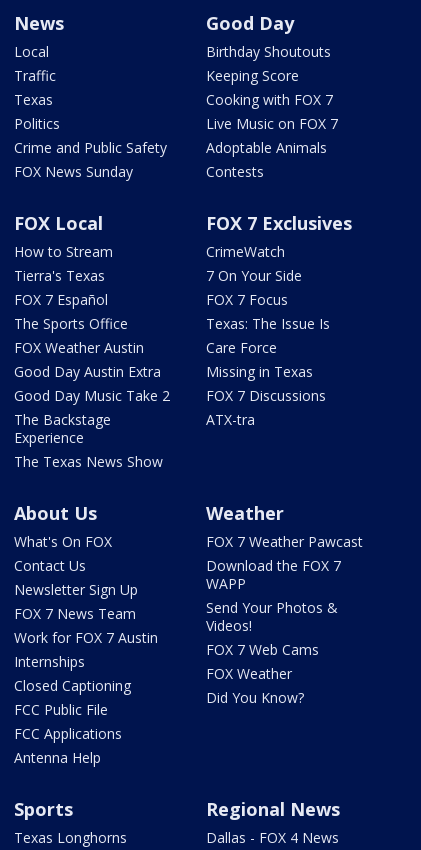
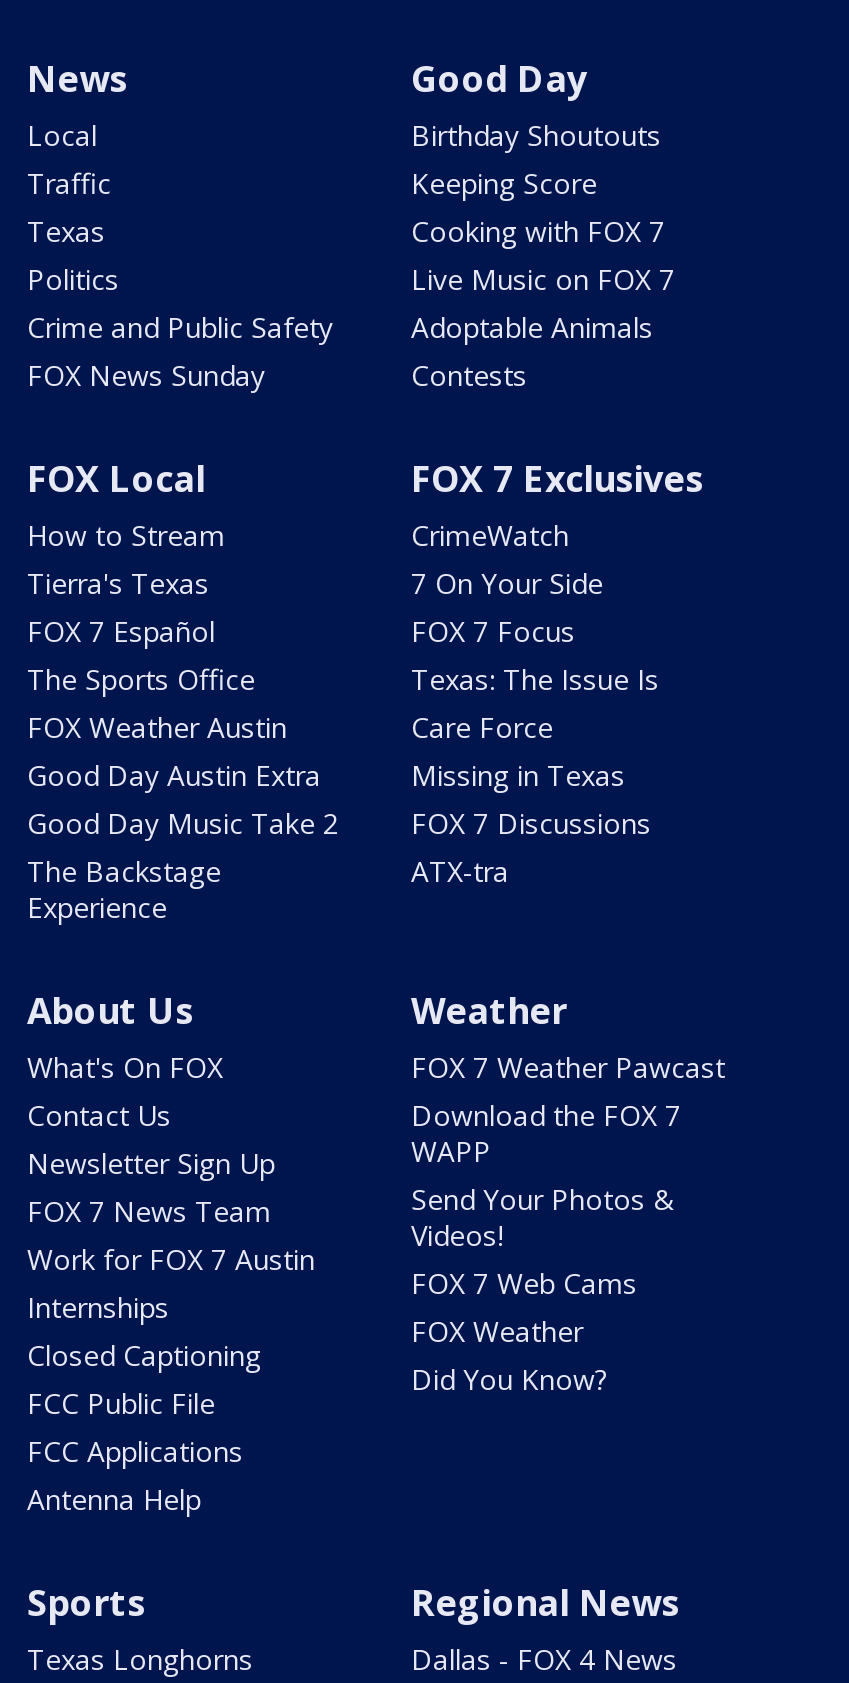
[14,452,163,471] The Texas News Show -> none

